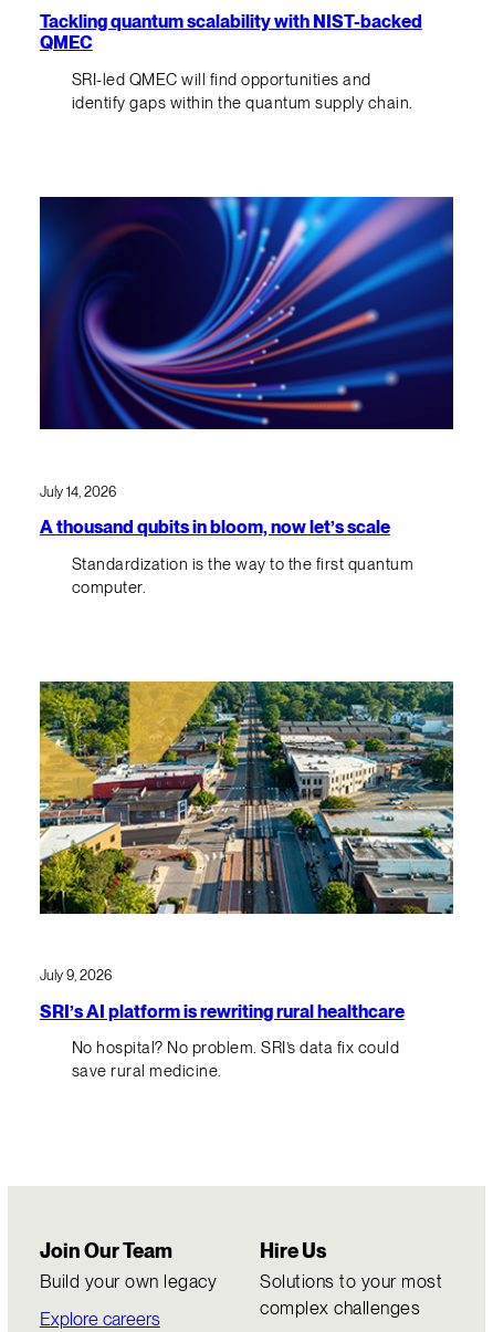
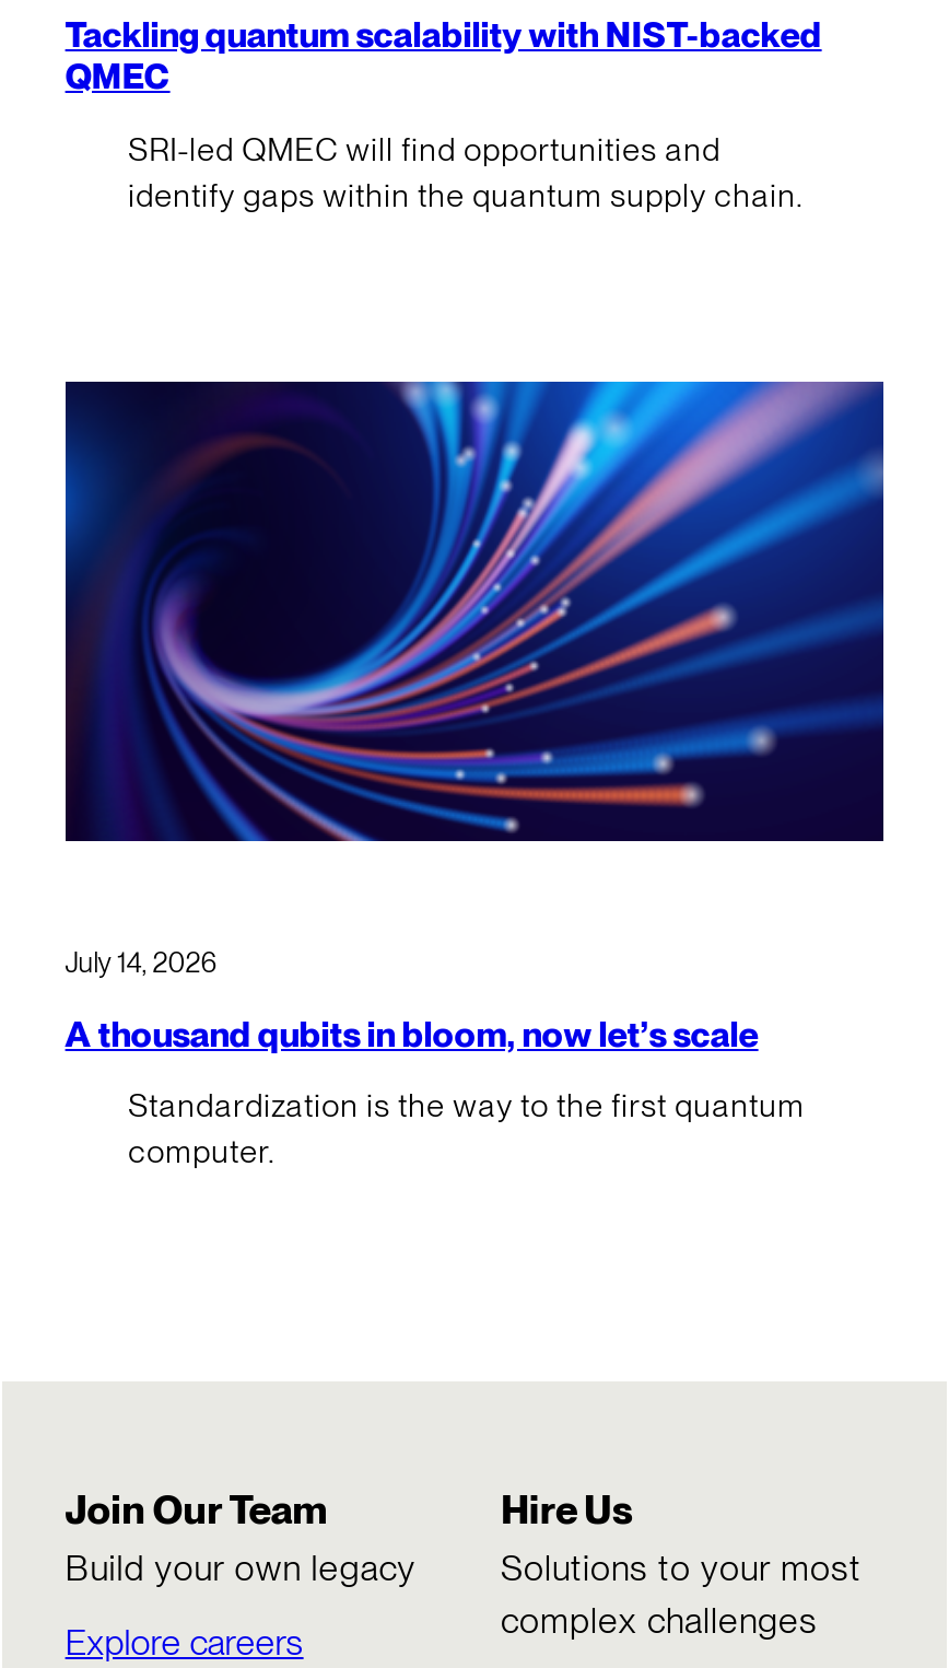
[39,680,454,915] [image] -> none
[40,967,404,1081] July 9, 2026 | SRI’s AI platform is rewriting rural healthcare | No hospital? No problem. SRI’s data fix could | save rural medicine. -> none

